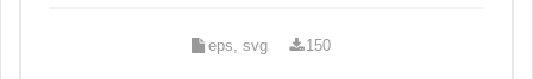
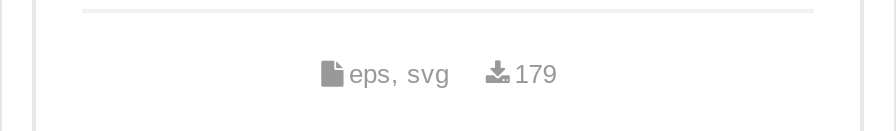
[306,37,331,54] 150 -> [514,59,556,89] 179

